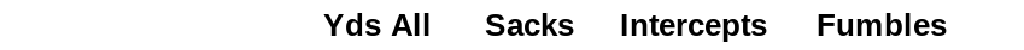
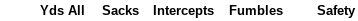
none -> [317,3,355,18] Safety

